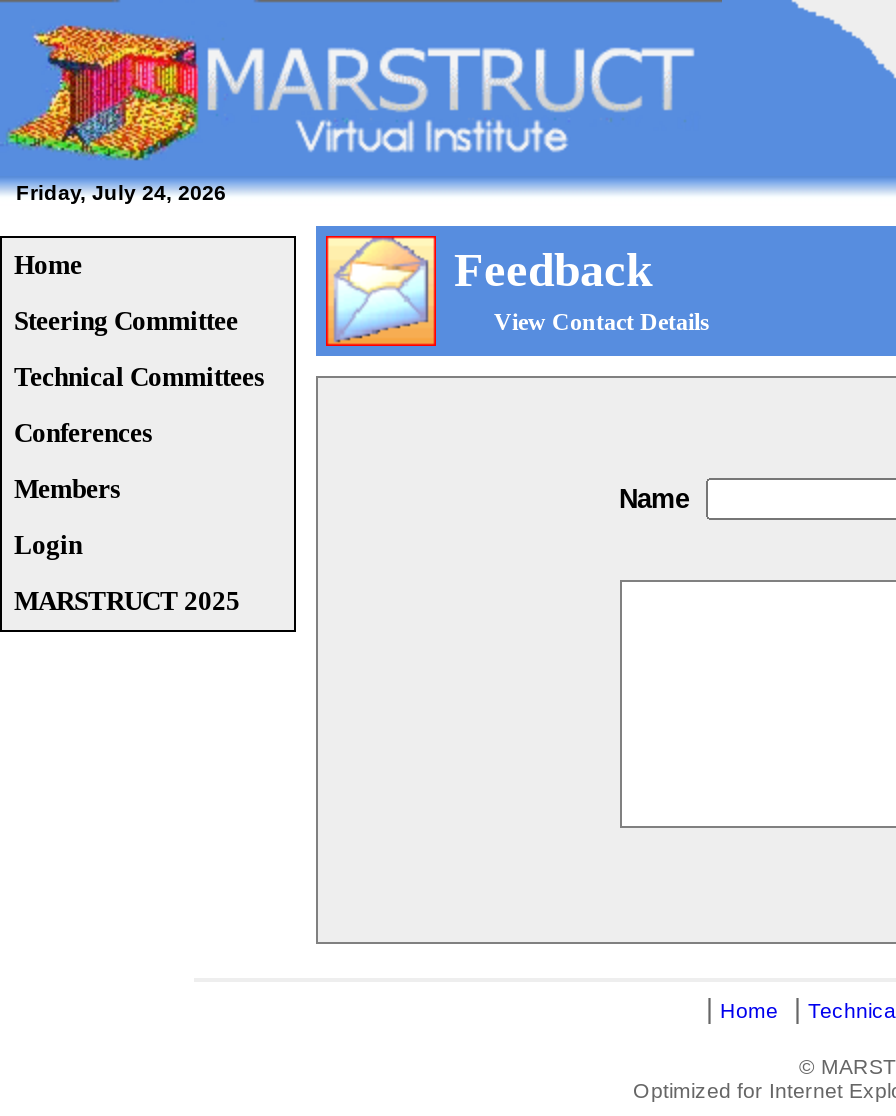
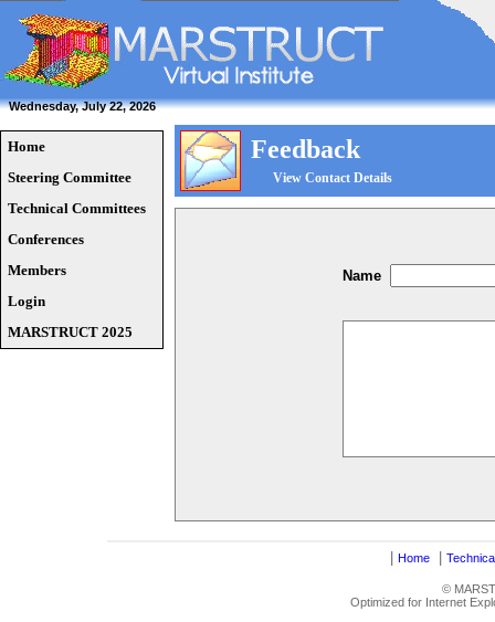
[16,180,226,204] Friday, July 24, 2026 -> [9,99,156,113] Wednesday, July 22, 2026

